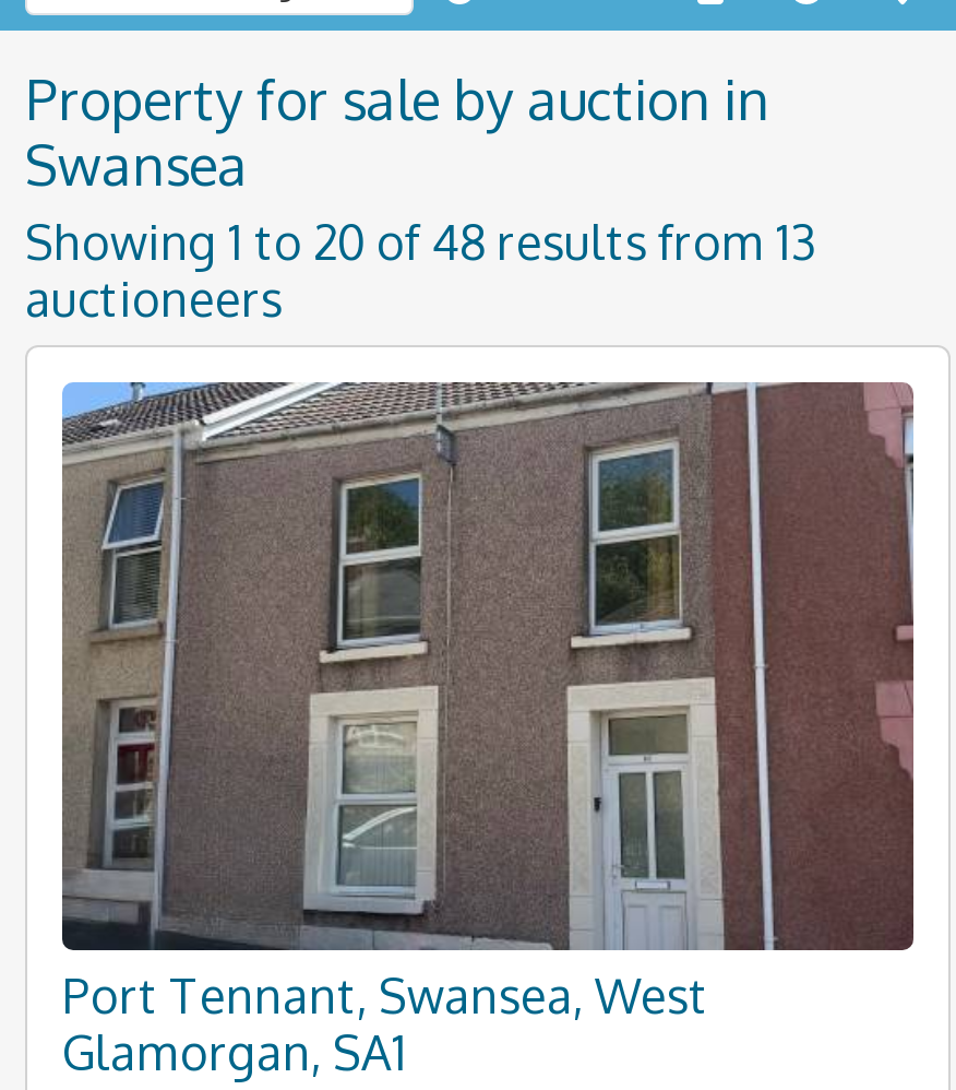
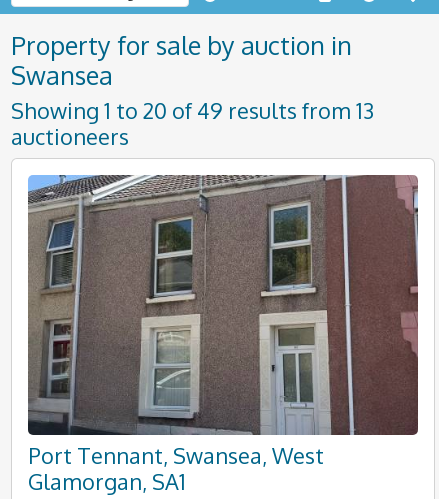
[25,212,815,271] Showing 1 to 20 of 48 results from 13 -> [11,97,374,124] Showing 1 to 20 of 49 results from 13

